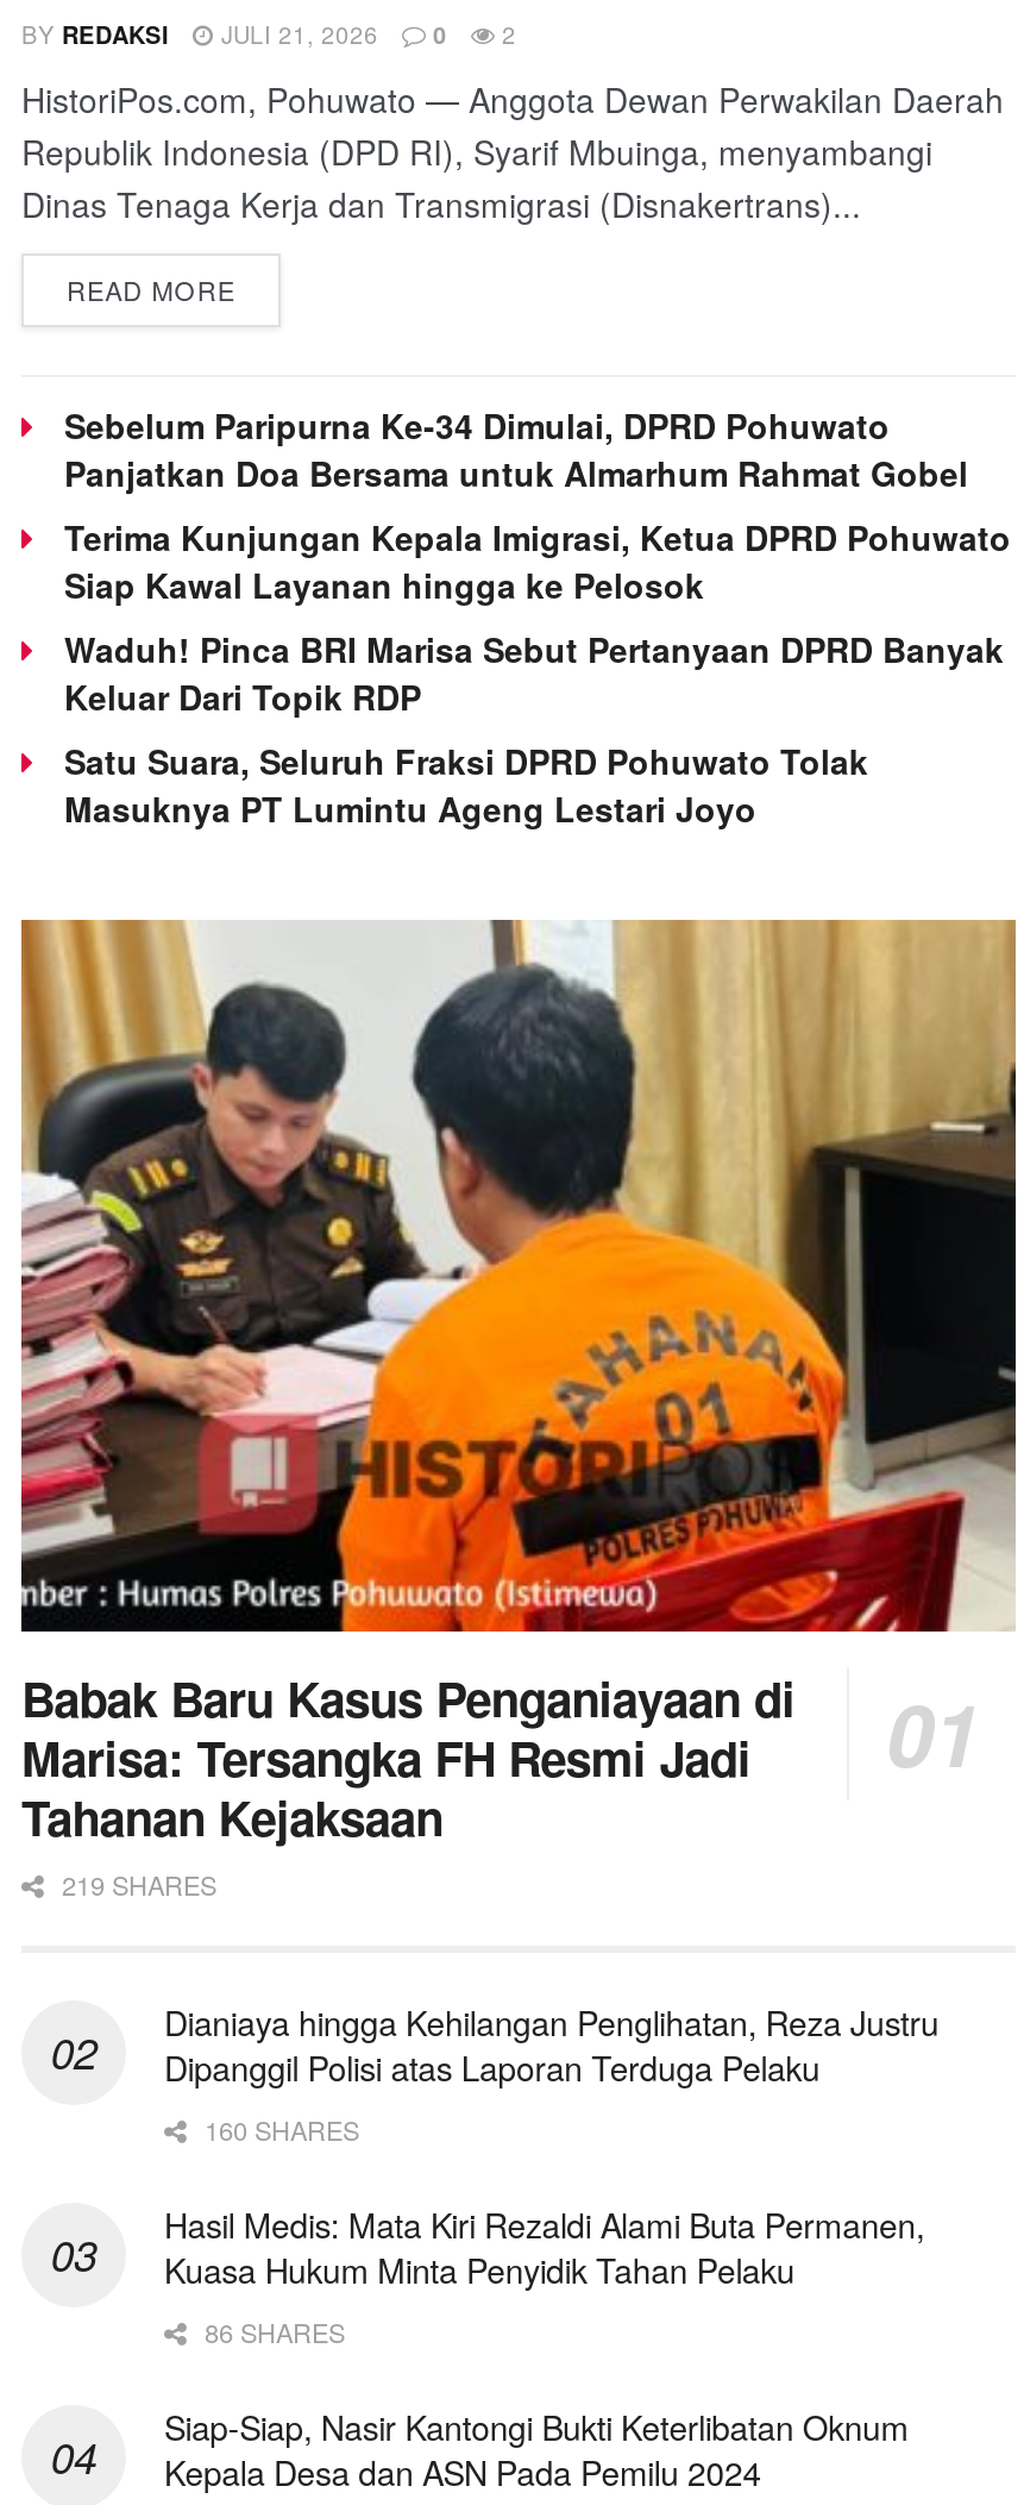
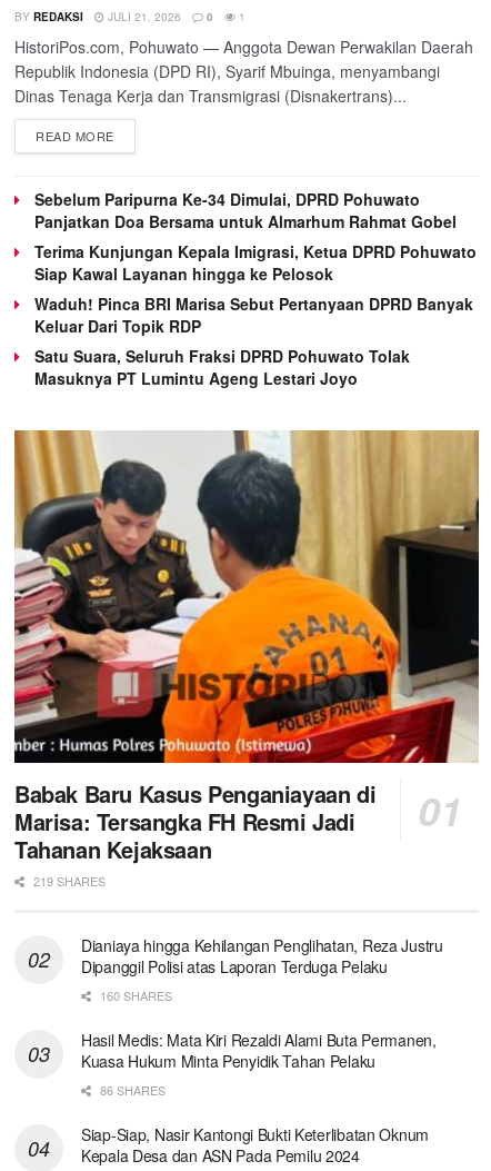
[495,18,516,51] 2 -> [236,9,245,24] 1

